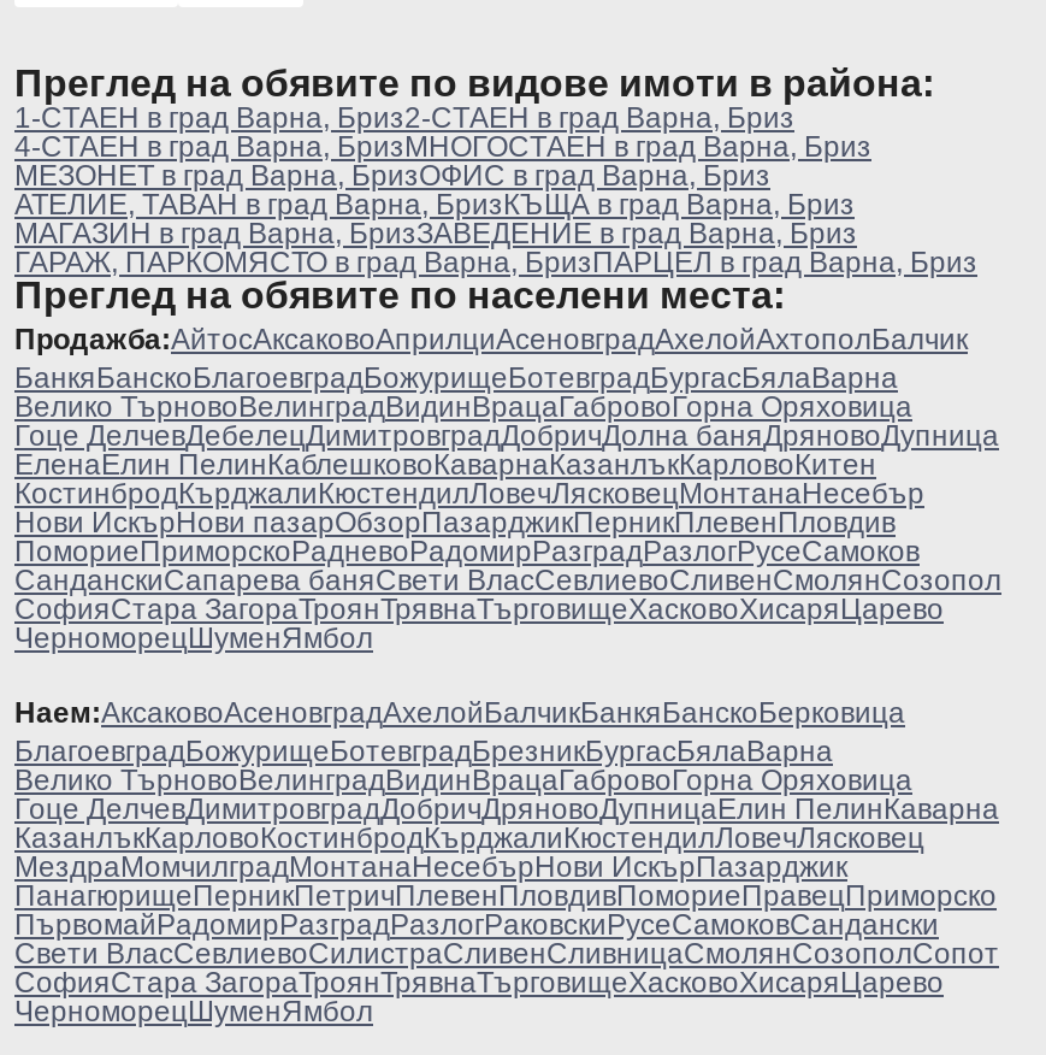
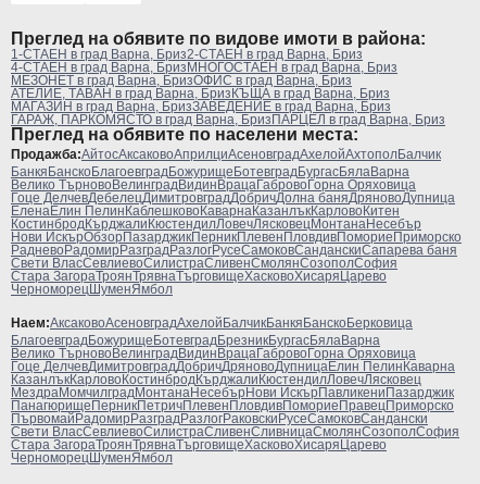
[14,506,1001,626] Нови ИскърНови пазарОбзорПазарджикПерникПлевенПловдив | ПомориеПриморскоРадневоРадомирРазградРазлогРусеСамоков | СанданскиСапарева баняСвети ВласСевлиевоСливенСмолянСозопол | СофияСтара ЗагораТроянТрявнаТърговищеХасковоХисаряЦарево -> [11,229,462,284] Нови ИскърОбзорПазарджикПерникПлевенПловдивПомориеПриморско | РадневоРадомирРазградРазлогРусеСамоковСанданскиСапарева баня | Свети ВласСевлиевоСилистраСливенСмолянСозополСофия | Стара ЗагораТроянТрявнаТърговищеХасковоХисаряЦарево
[14,850,847,884] МездраМомчилградМонтанаНесебърНови ИскърПазарджик -> [11,385,454,400] МездраМомчилградМонтанаНесебърНови ИскърПавликениПазарджик
[14,937,999,1000] Свети ВласСевлиевоСилистраСливенСливницаСмолянСозополСопот | СофияСтара ЗагораТроянТрявнаТърговищеХасковоХисаряЦарево -> [11,424,459,452] Свети ВласСевлиевоСилистраСливенСливницаСмолянСозополСофия | Стара ЗагораТроянТрявнаТърговищеХасковоХисаряЦарево

